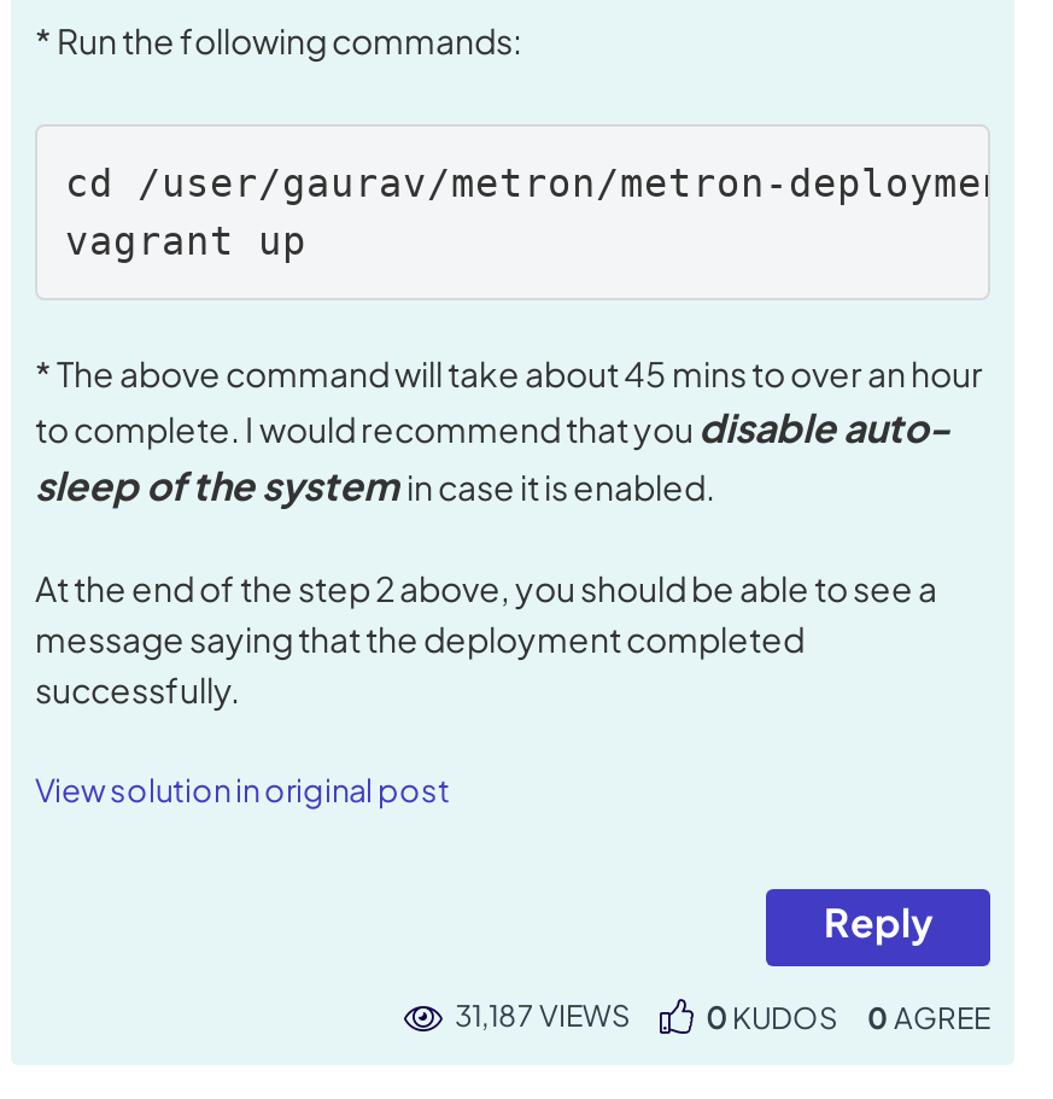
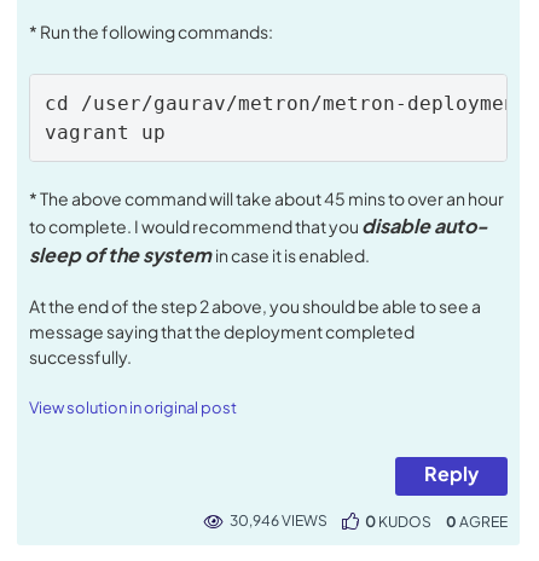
[455,998,631,1034] 31,187 VIEWS -> [230,511,328,530] 30,946 VIEWS

